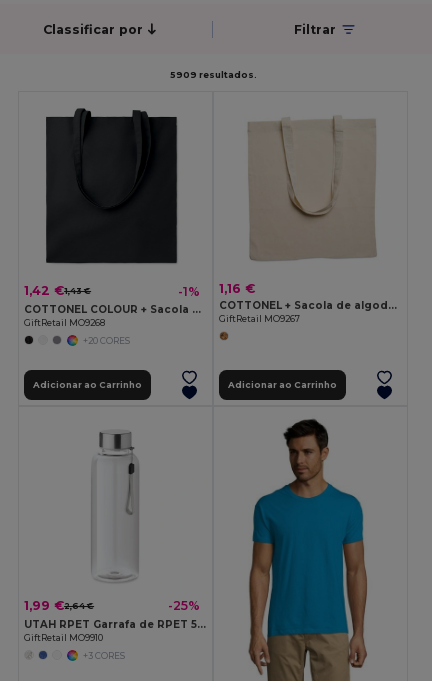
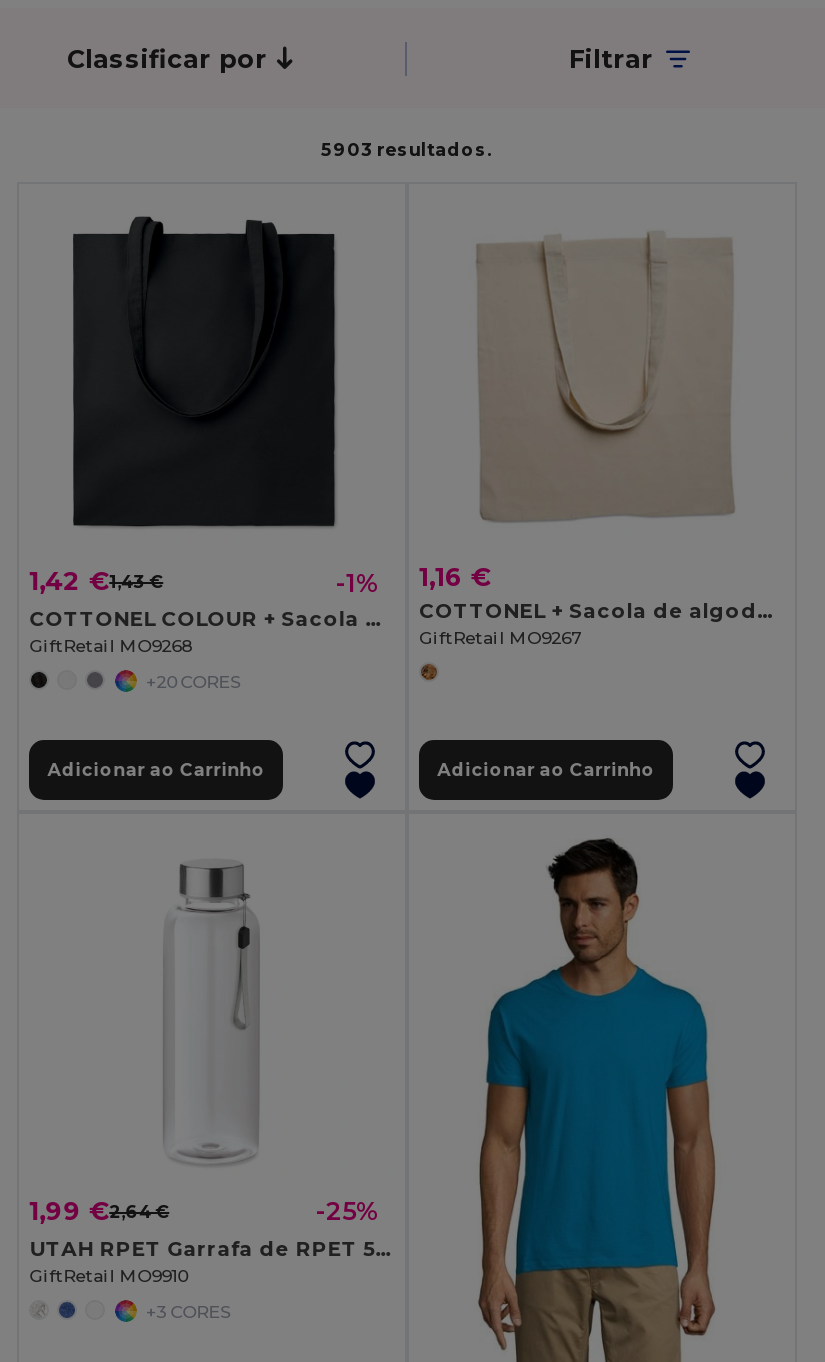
[169,70,256,80] 5909 resultados. -> [321,140,493,160] 5903 resultados.

